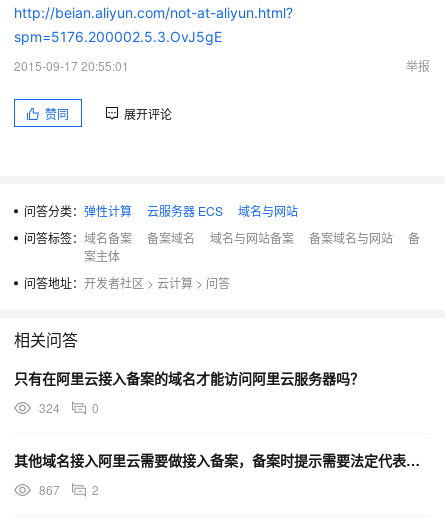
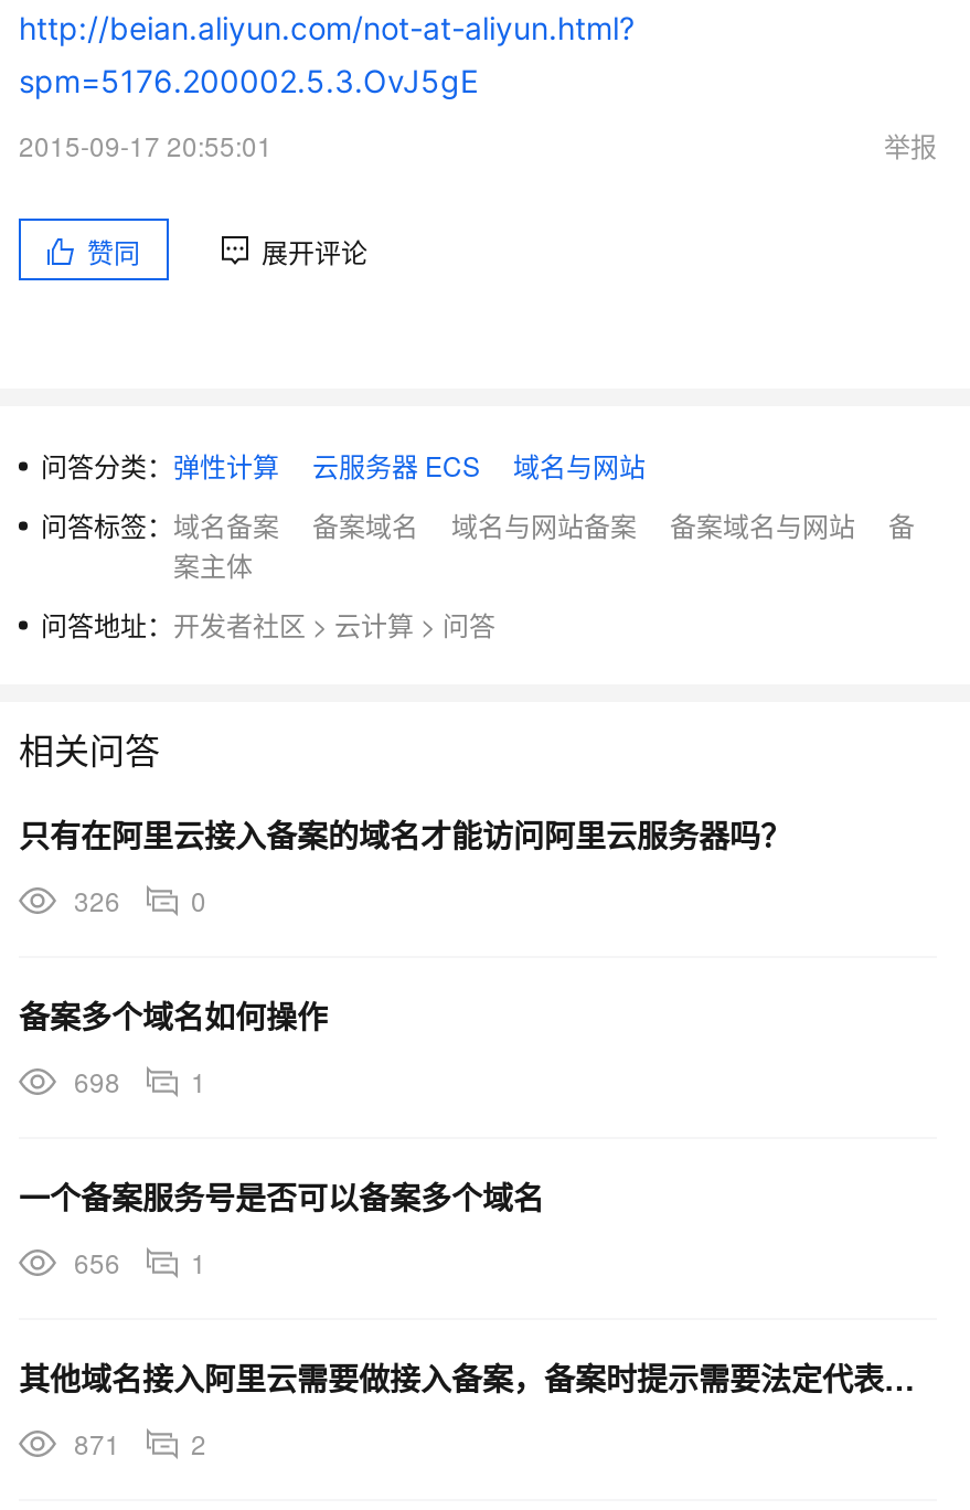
[39,399,99,416] 324 0 -> [74,881,206,918] 326 0
none -> [19,993,544,1280] 备案多个域名如何操作 | 698 | 1 | 一个备案服务号是否可以备案多个域名 | 656 | 1
[39,481,99,498] 867 2 -> [74,1424,206,1461] 871 2

